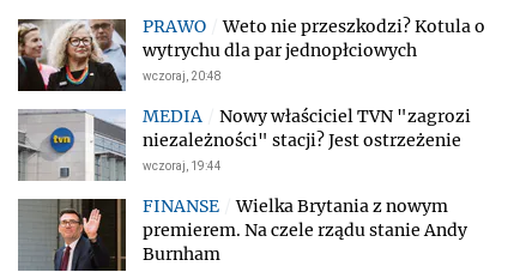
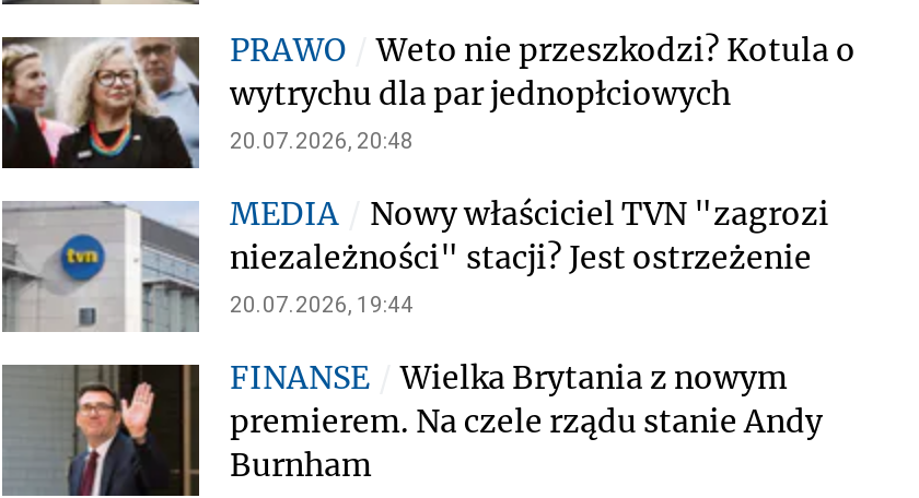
[143,69,222,83] wczoraj, 20:48 -> [230,129,414,153] 20.07.2026, 20:48
[143,159,222,173] wczoraj, 19:44 -> [230,293,414,317] 20.07.2026, 19:44

